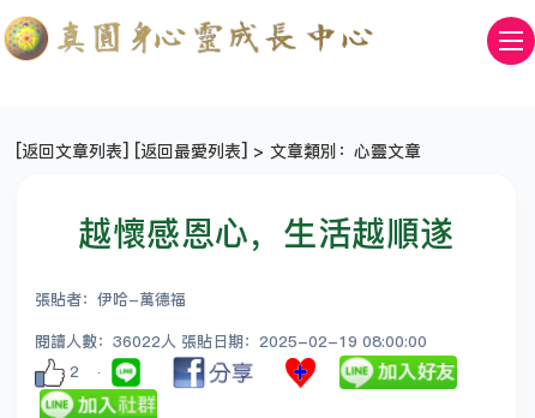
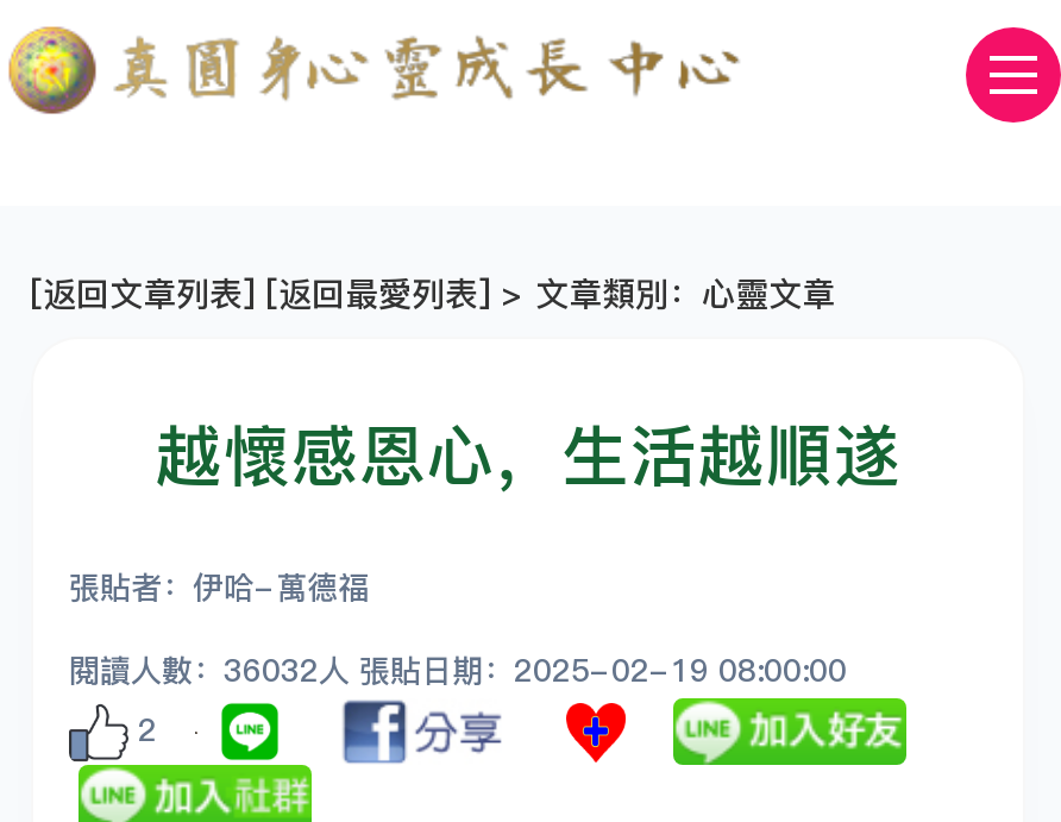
[35,330,427,352] 閱讀人數：36022人 張貼日期：2025-02-19 08:00:00 -> [69,648,847,691] 閱讀人數：36032人 張貼日期：2025-02-19 08:00:00

